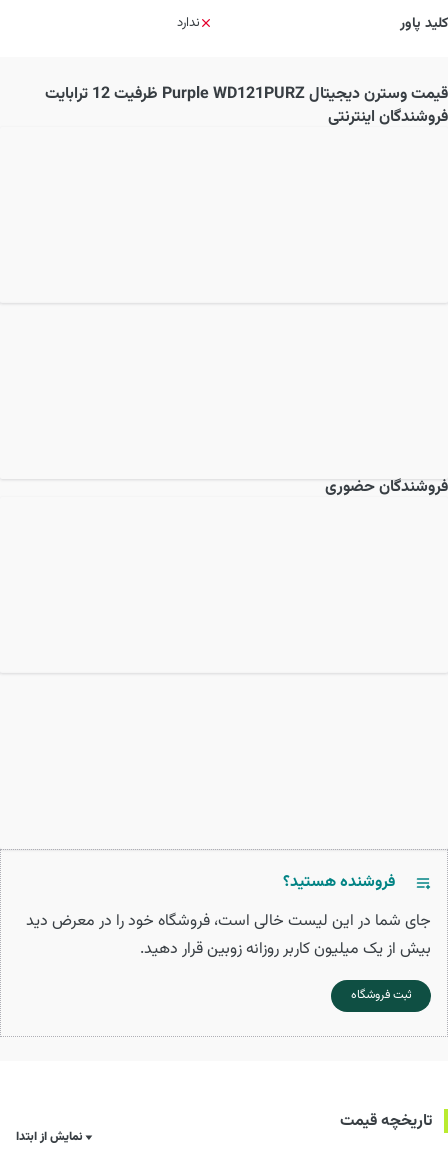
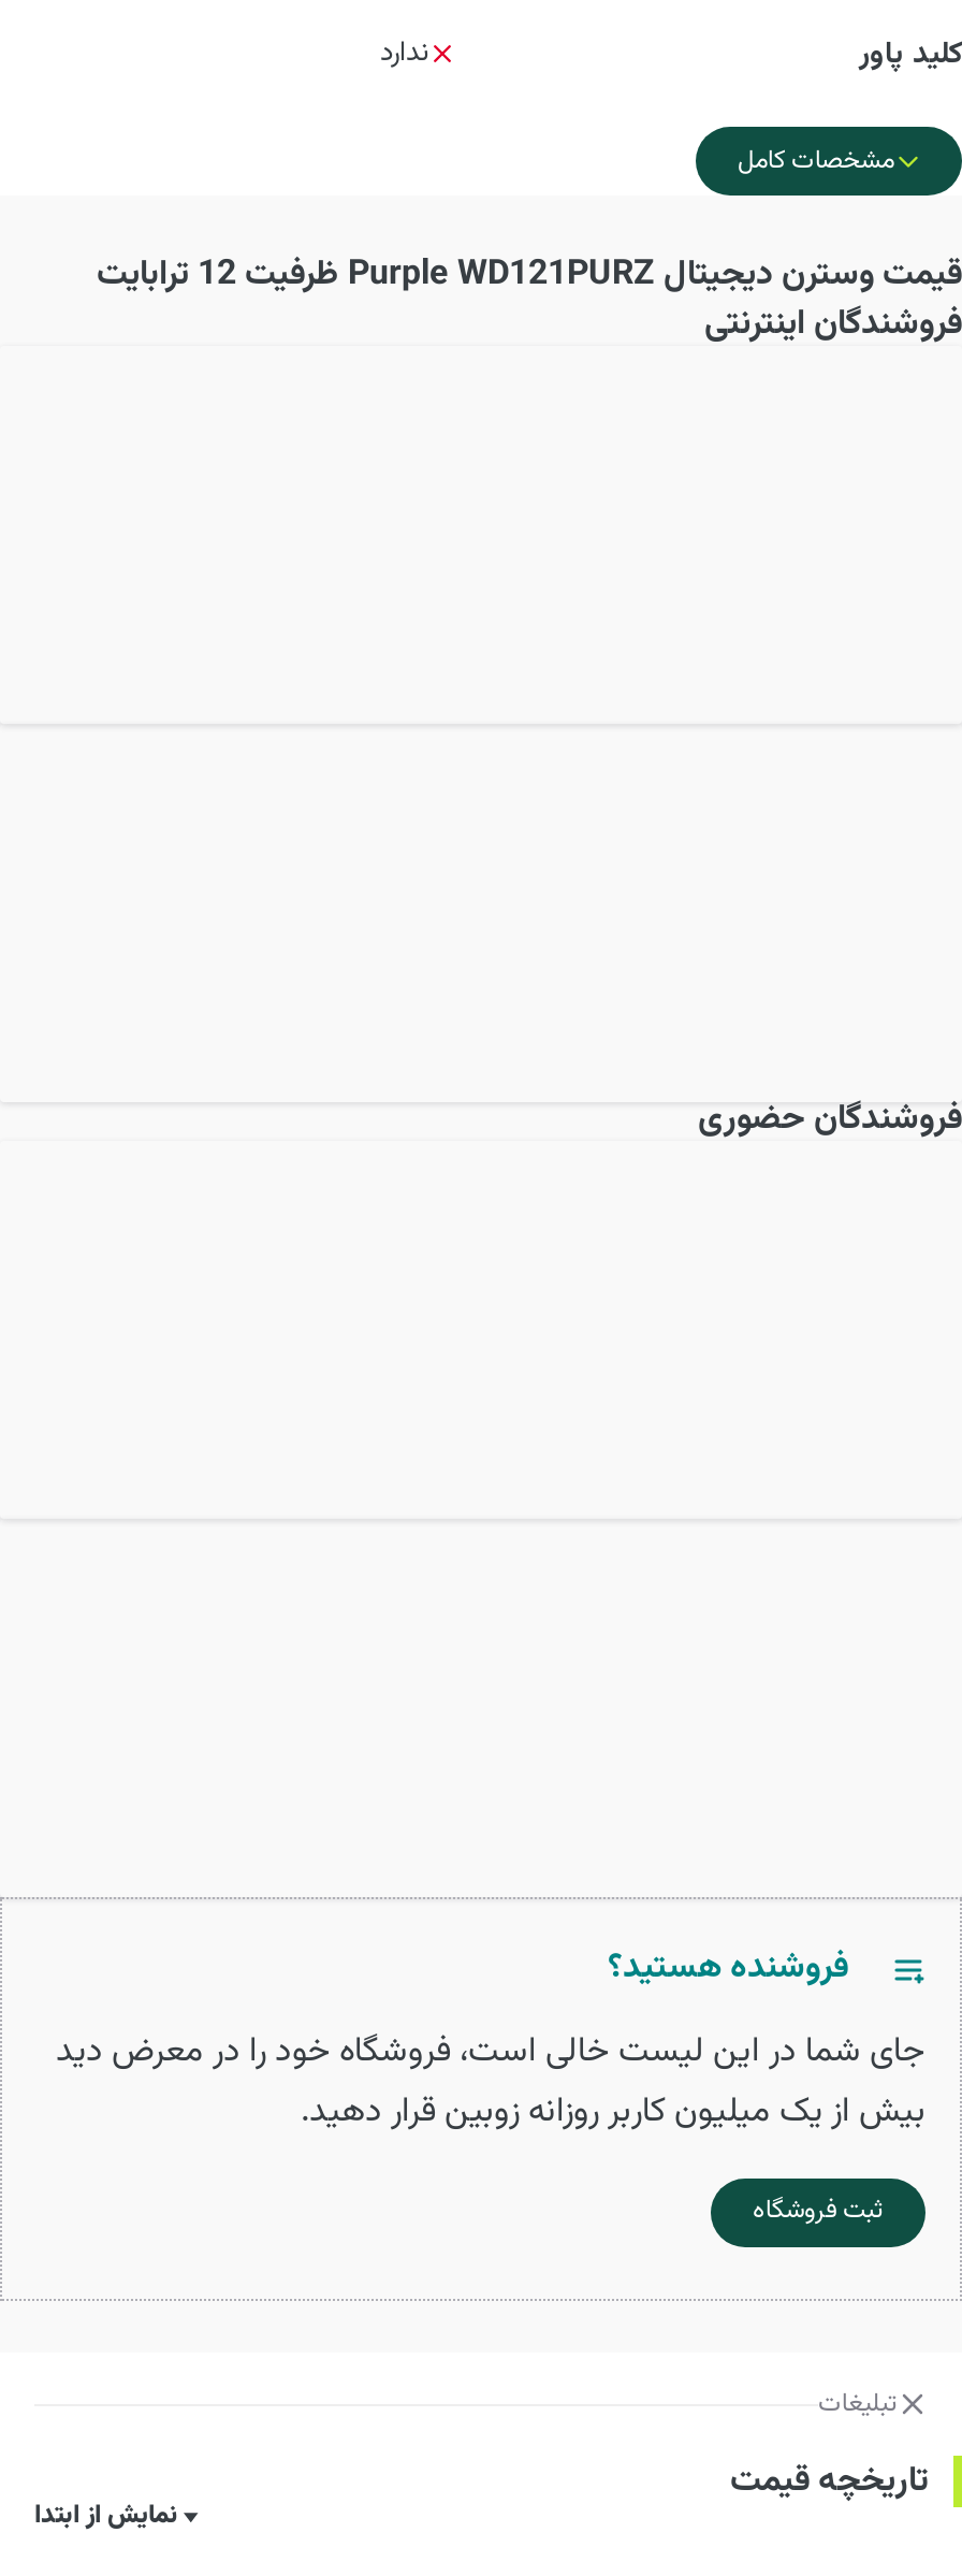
none -> [738,142,894,180] مشخصات کامل
none -> [818,2385,898,2423] تبلیغات

